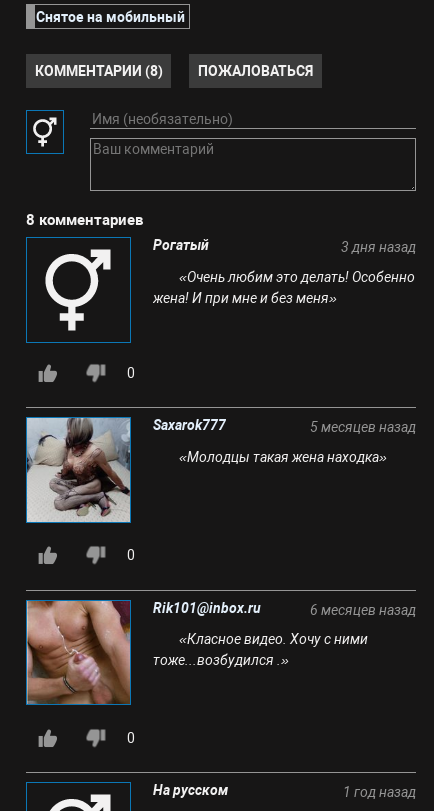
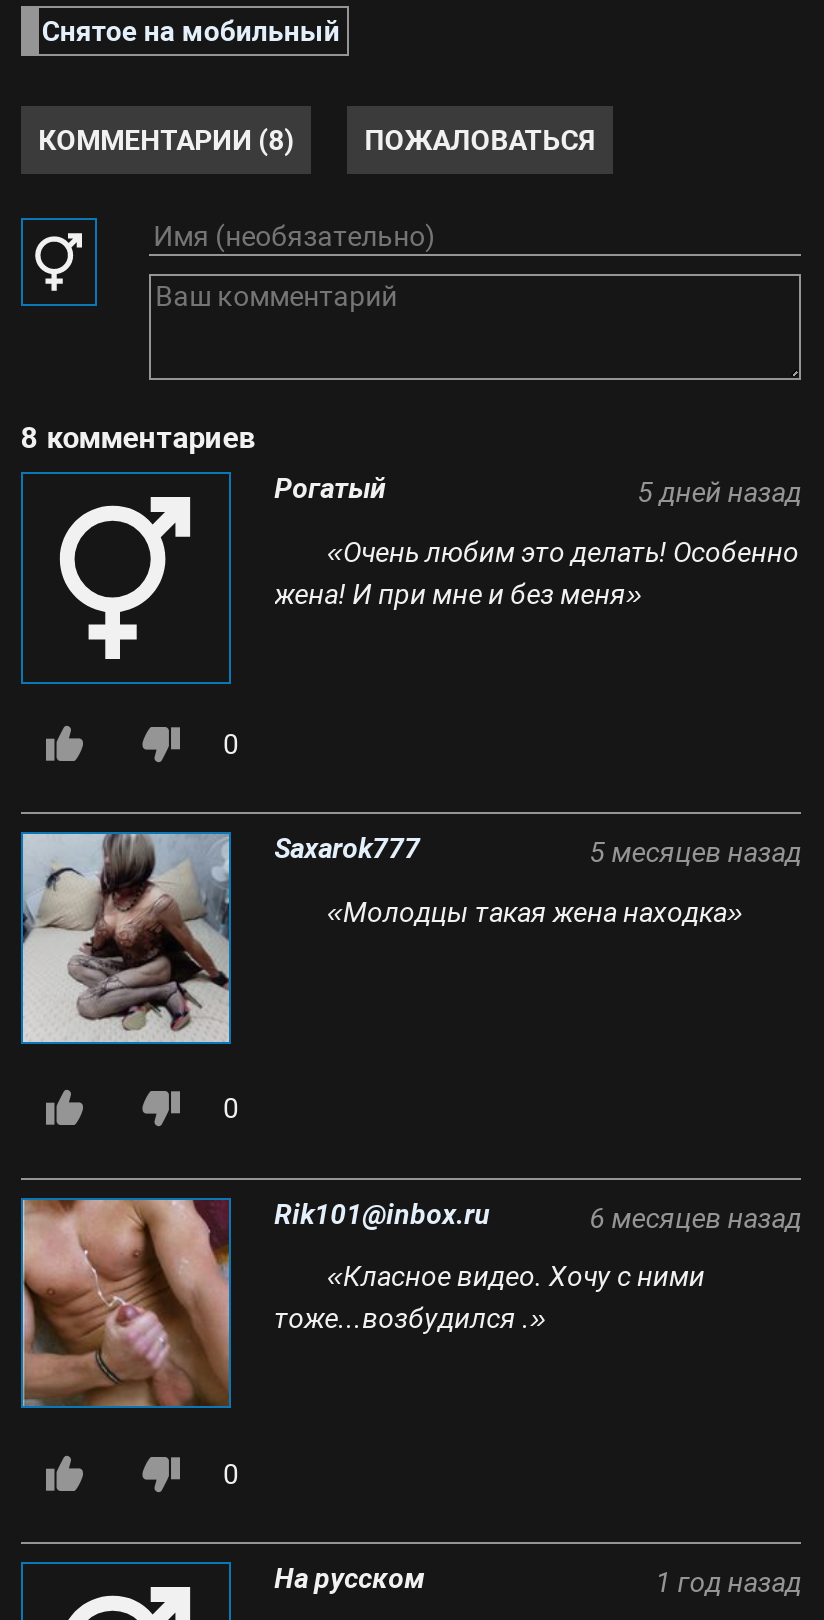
[341,239,416,255] 3 дня назад -> [637,477,801,509] 5 дней назад

